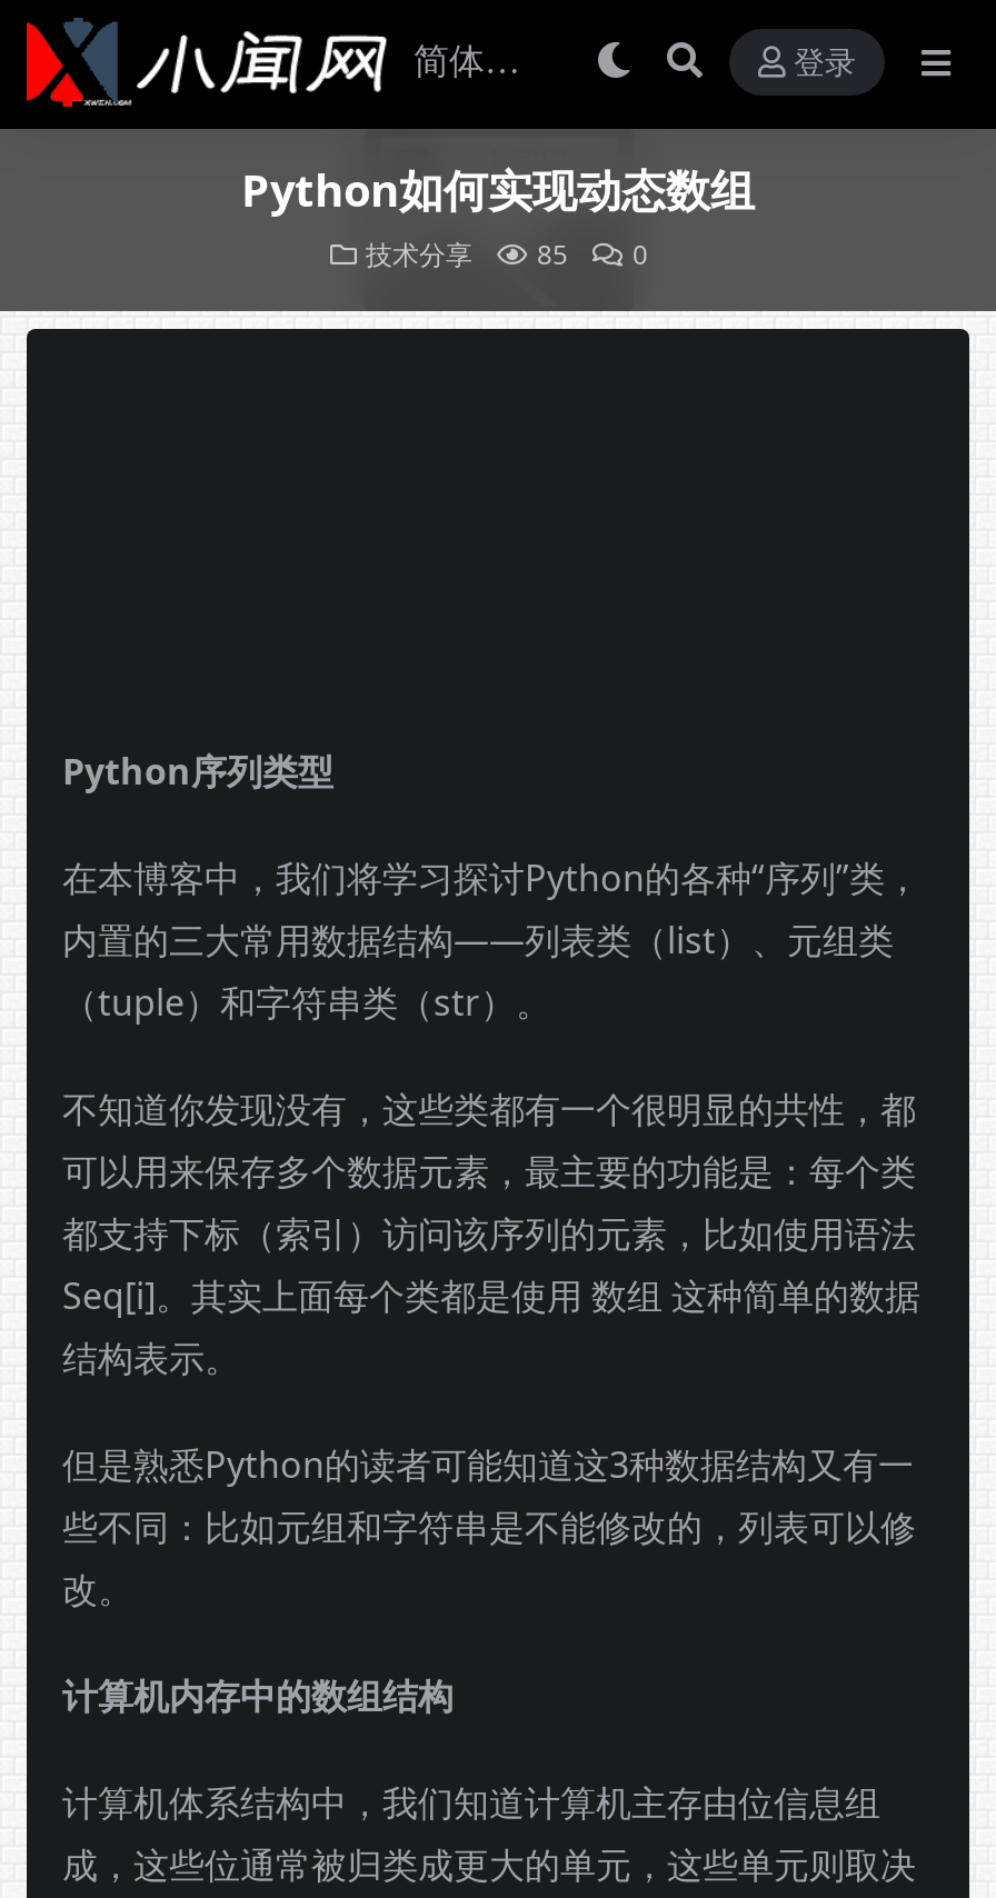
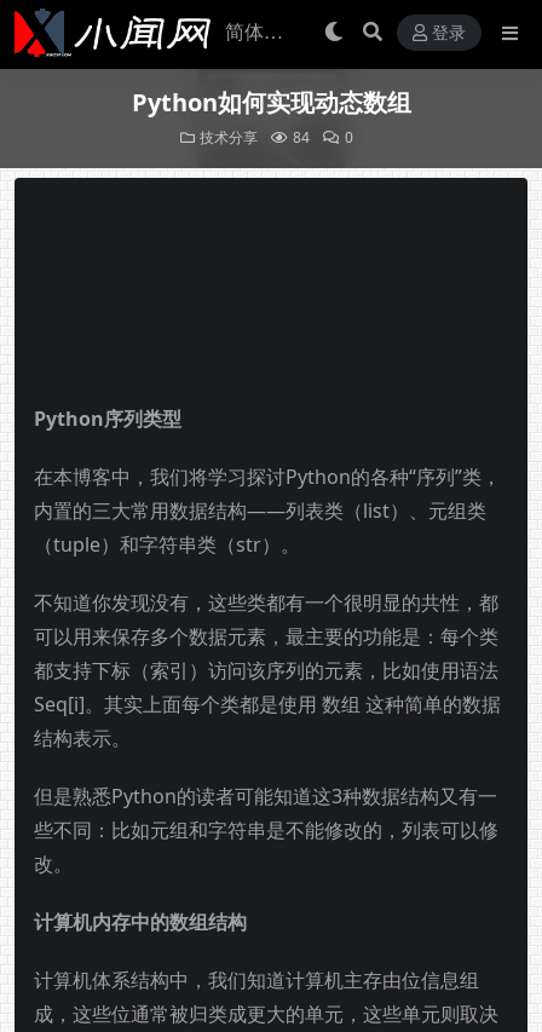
[366,236,648,273] 技术分享 85 0 -> [199,127,353,148] 技术分享 84 0

